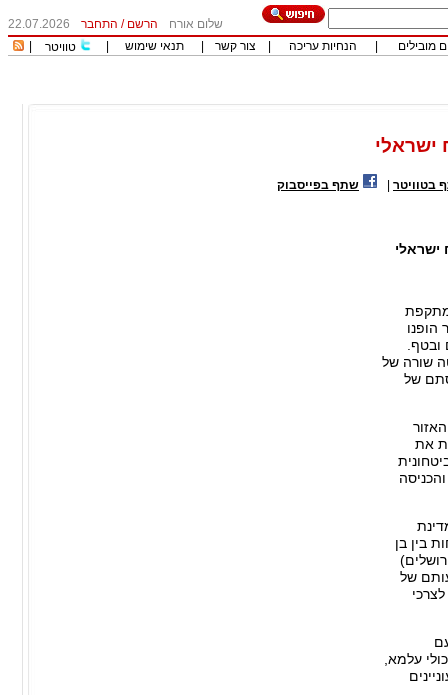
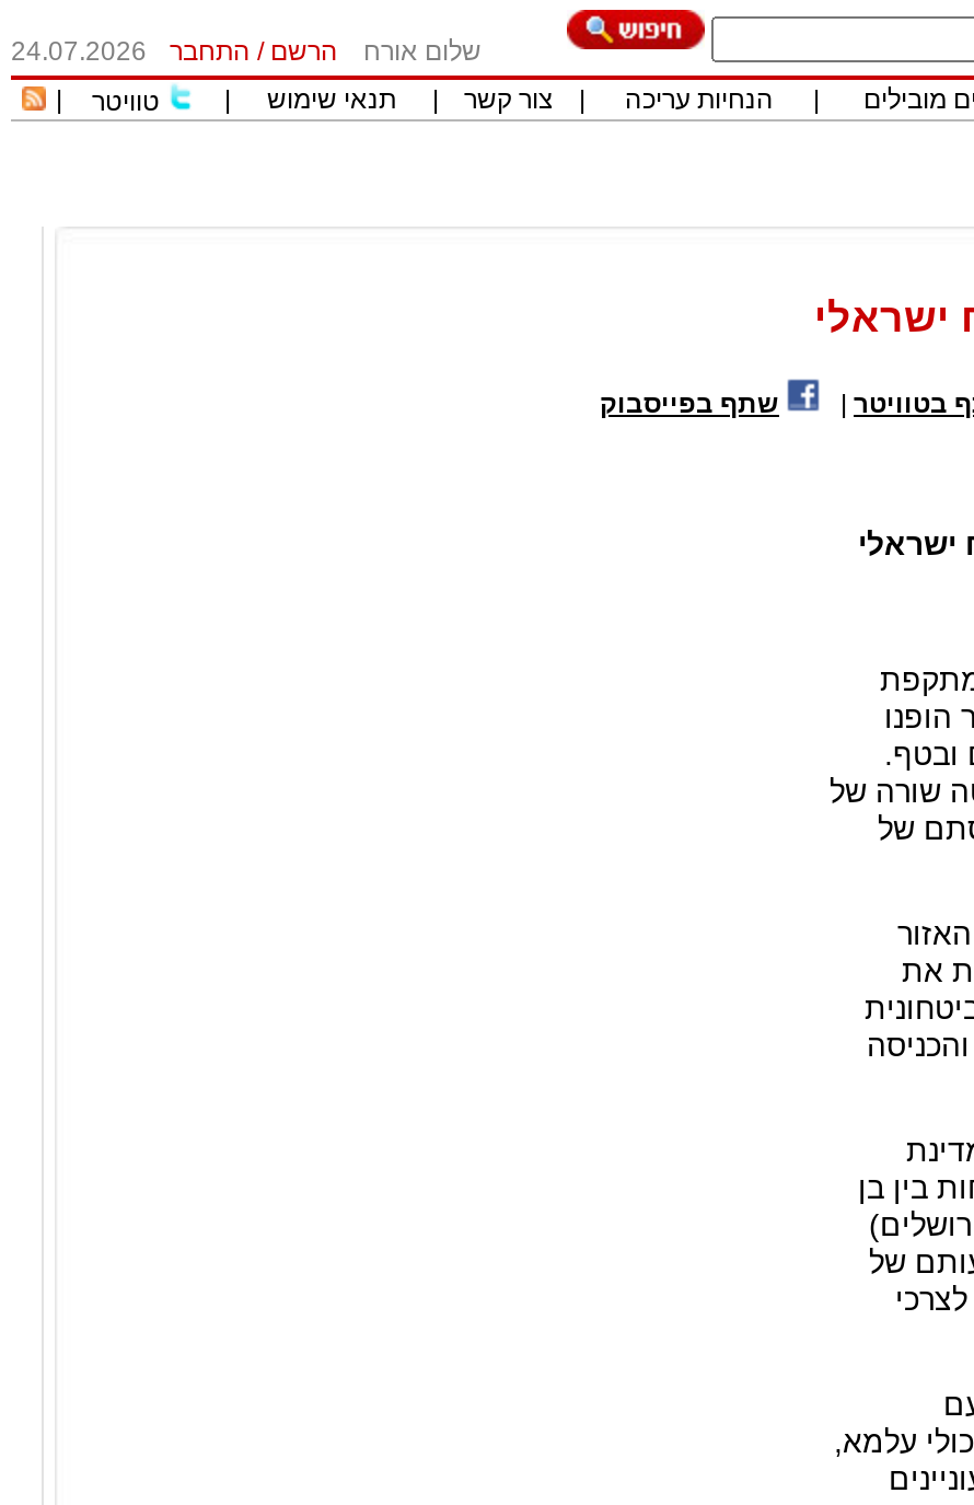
[8,17,223,31] שלום אורח הרשם / התחבר 22.07.2026 -> [11,36,482,67] שלום אורח הרשם / התחבר 24.07.2026

